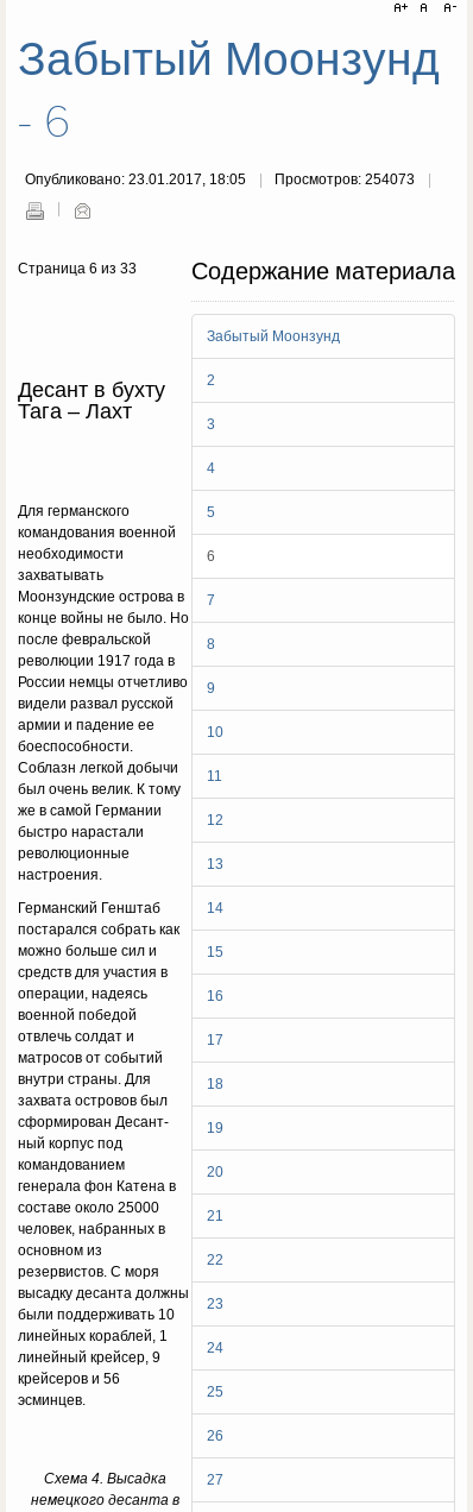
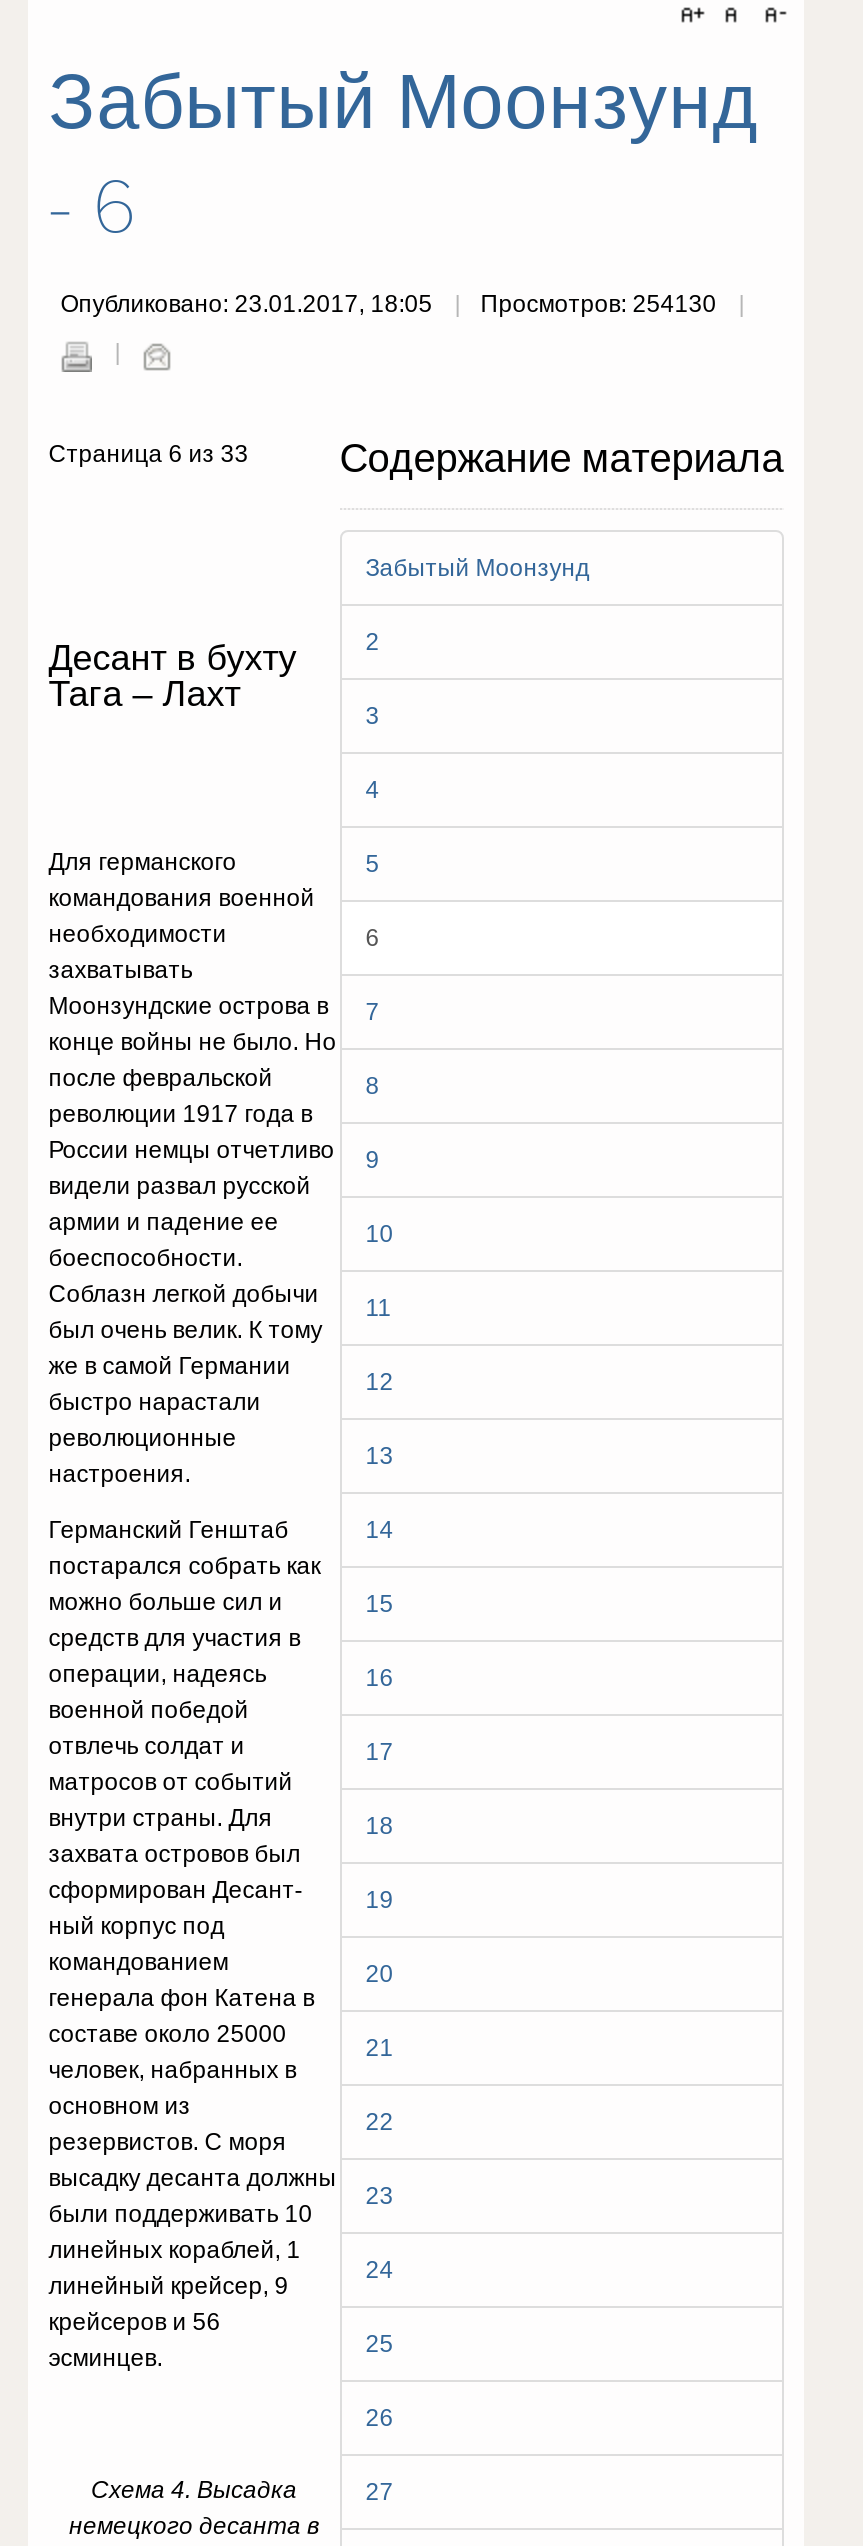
[25,171,419,188] Опубликовано: 23.01.2017, 18:05 Просмотров: 254073 -> [60,290,722,318] Опубликовано: 23.01.2017, 18:05 Просмотров: 254130

